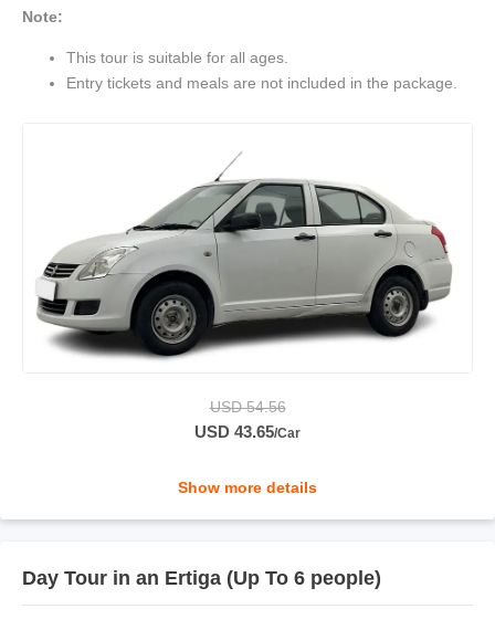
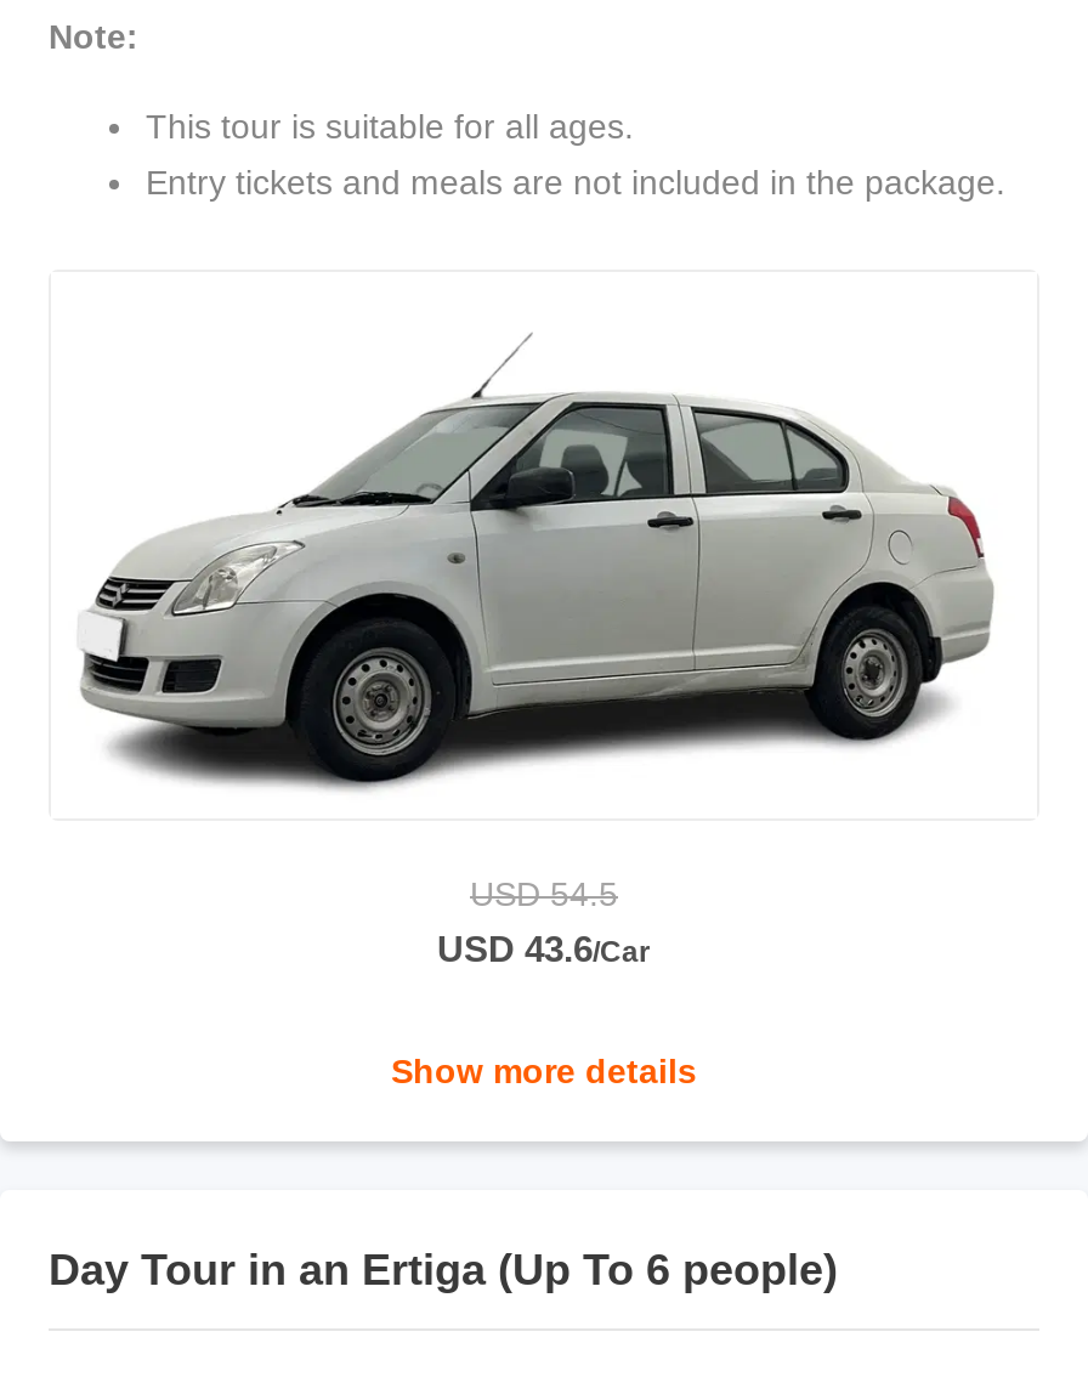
[209,398,286,416] USD 54.56 -> [470,875,618,914] USD 54.5
[194,423,301,441] USD 43.65/Car -> [437,929,651,970] USD 43.6/Car

